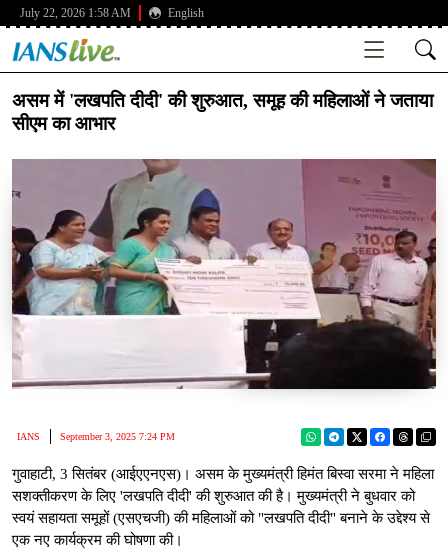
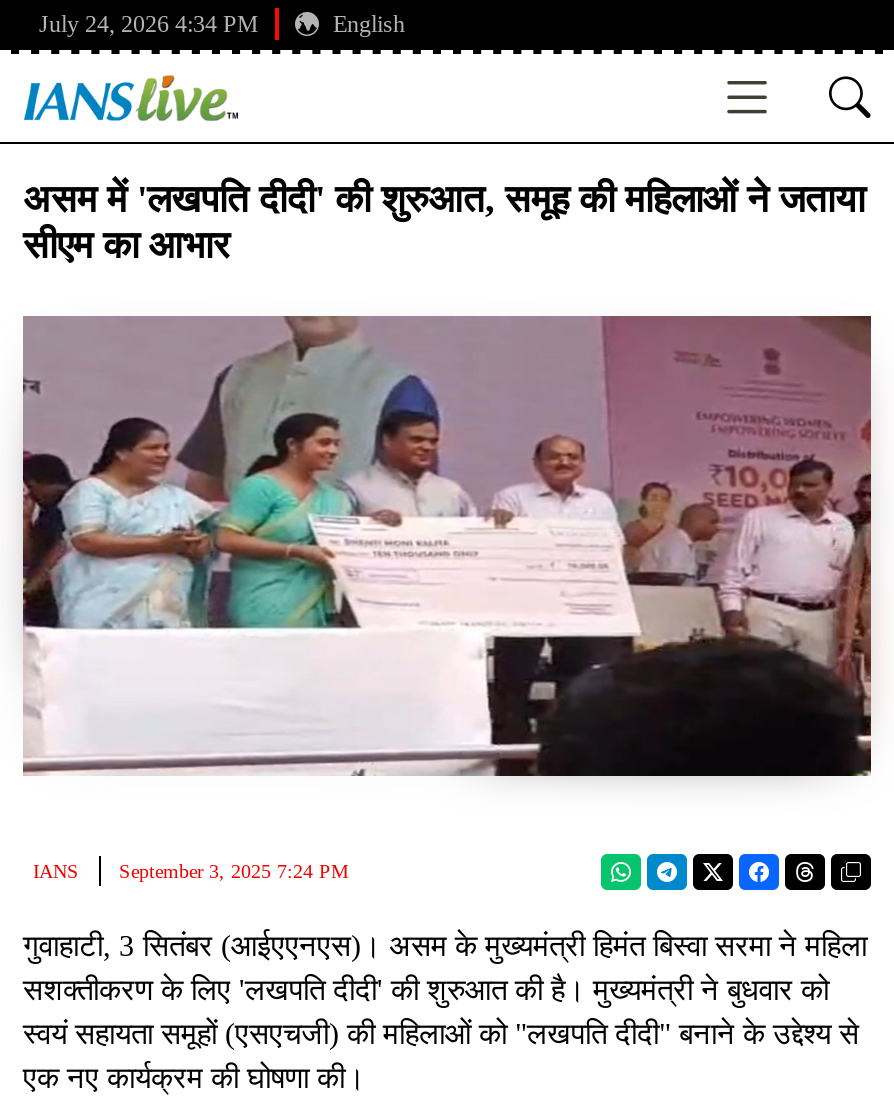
[20,6,131,20] July 22, 2026 1:58 AM -> [39,10,259,38] July 24, 2026 4:34 PM

